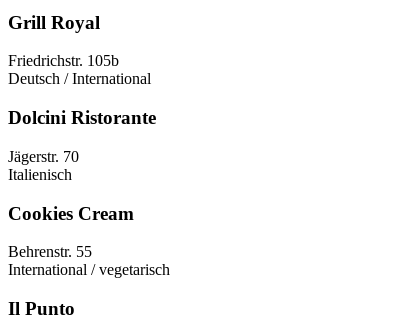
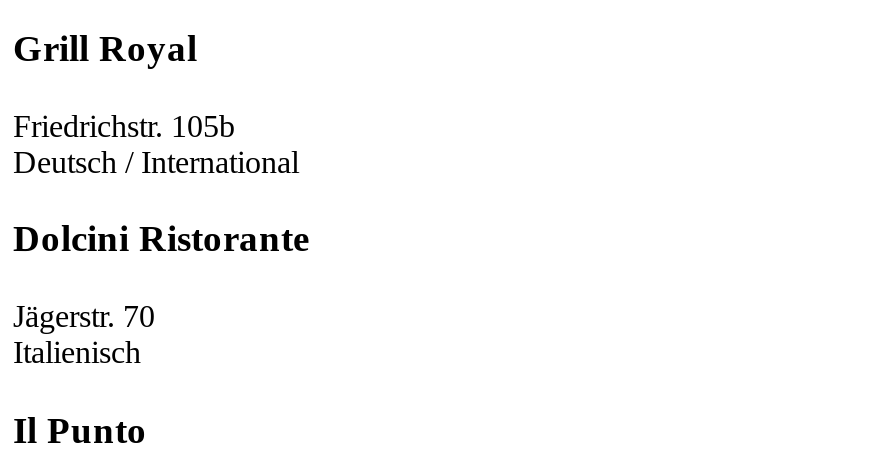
[8,202,170,278] Cookies Cream | Behrenstr. 55 | International / vegetarisch -> none

